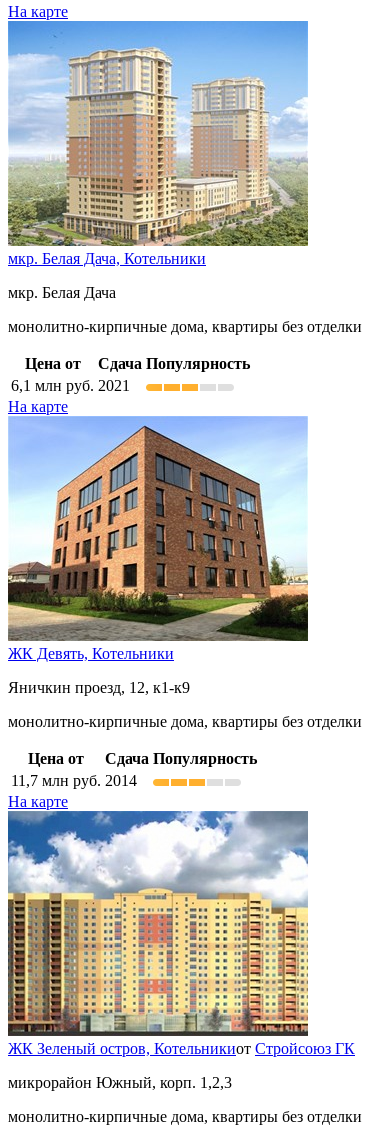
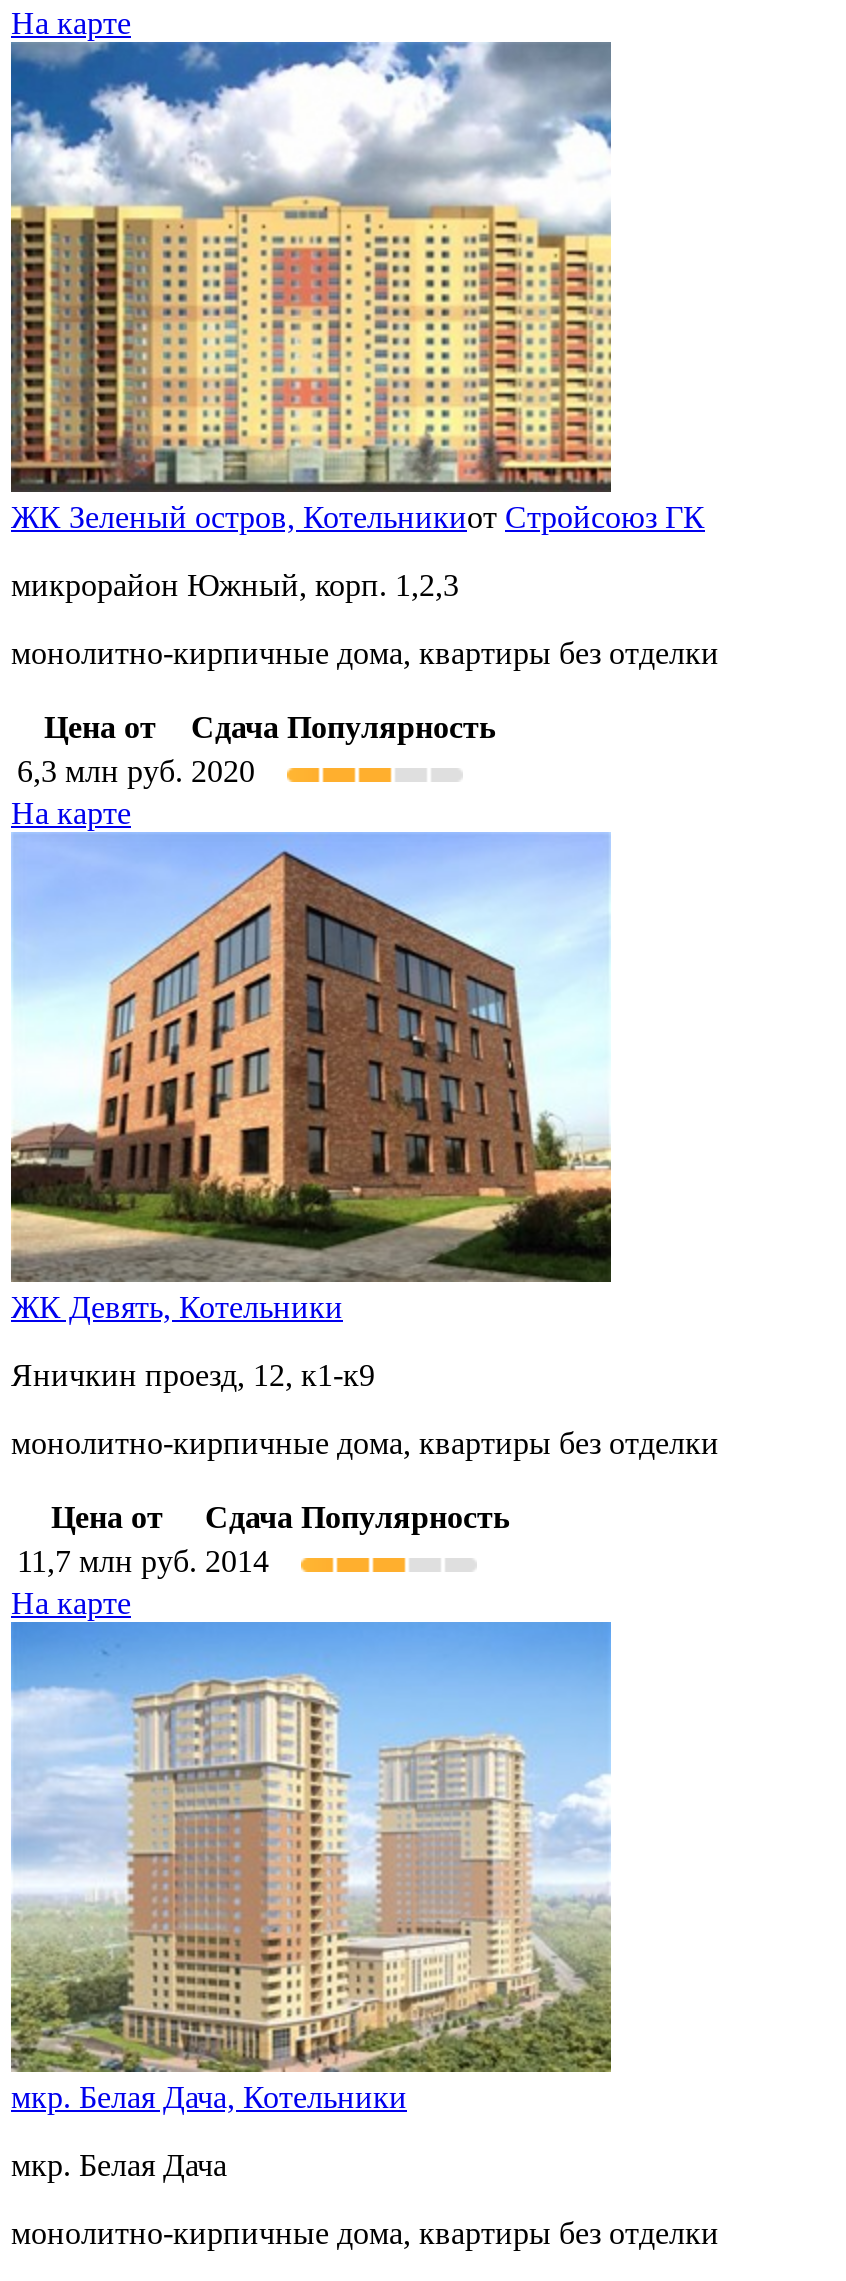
moved [8,21,308,267] -> [11,1622,611,2114]: [image] | мкр. Белая Дача, Котельники
moved [8,284,116,301] -> [11,2148,227,2182]: мкр. Белая Дача
[11,377,130,394] 6,1 млн руб. 2021 -> [17,754,255,788] 6,3 млн руб. 2020
moved [7,811,355,1057] -> [9,42,705,534]: [image] | ЖК Зеленый остров, Котельникиот Стройсоюз ГК
moved [8,1074,232,1091] -> [11,568,459,602]: микрорайон Южный, корп. 1,2,3

